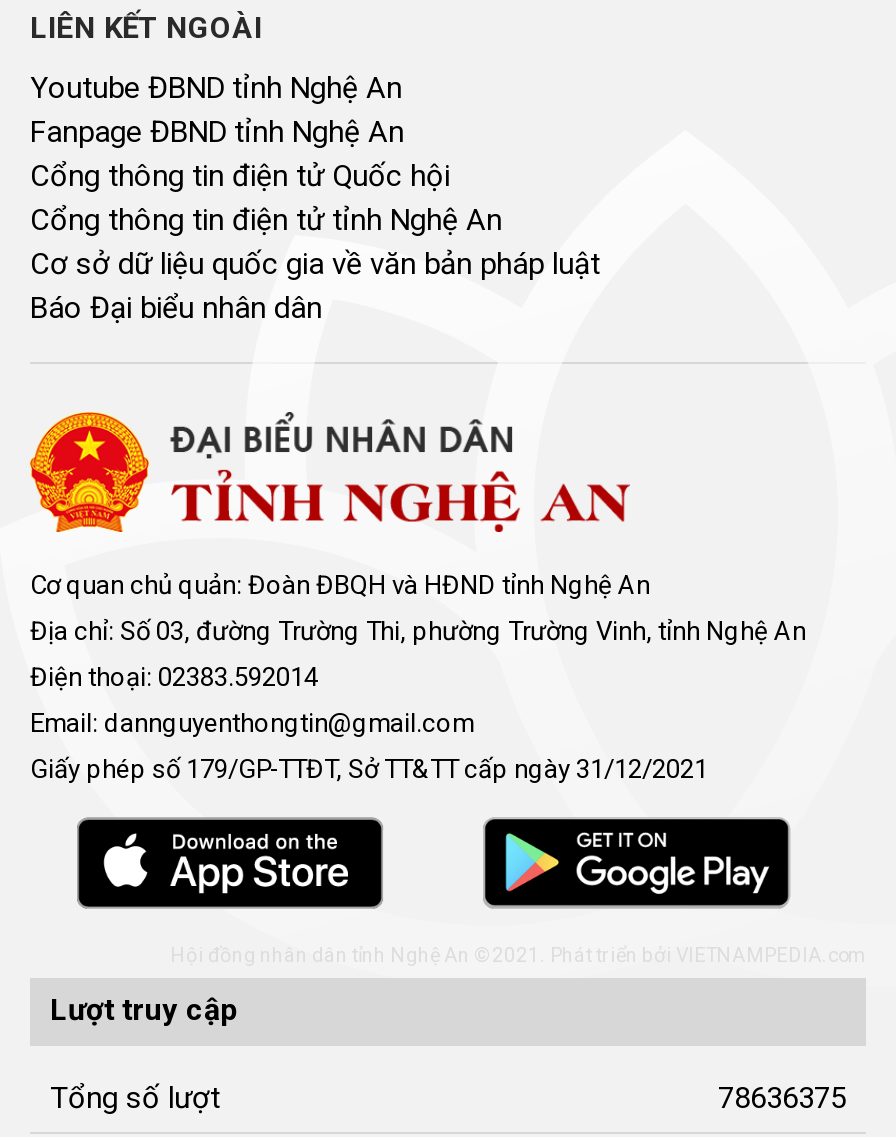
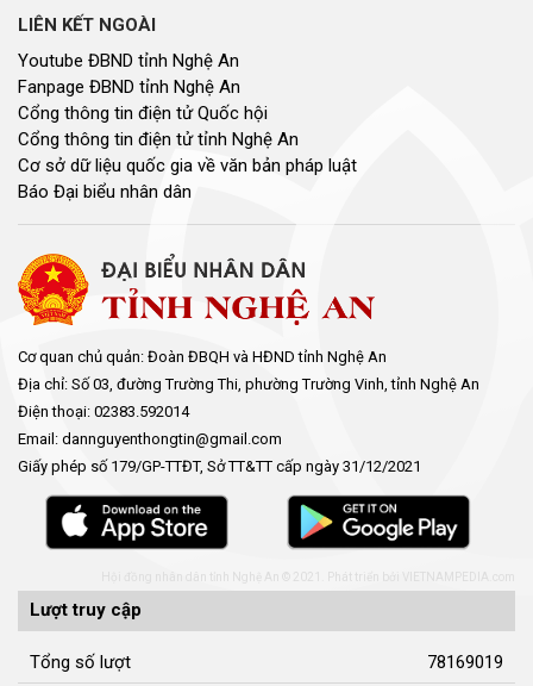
[718,1081,846,1117] 78636375 -> [427,652,503,673] 78169019

